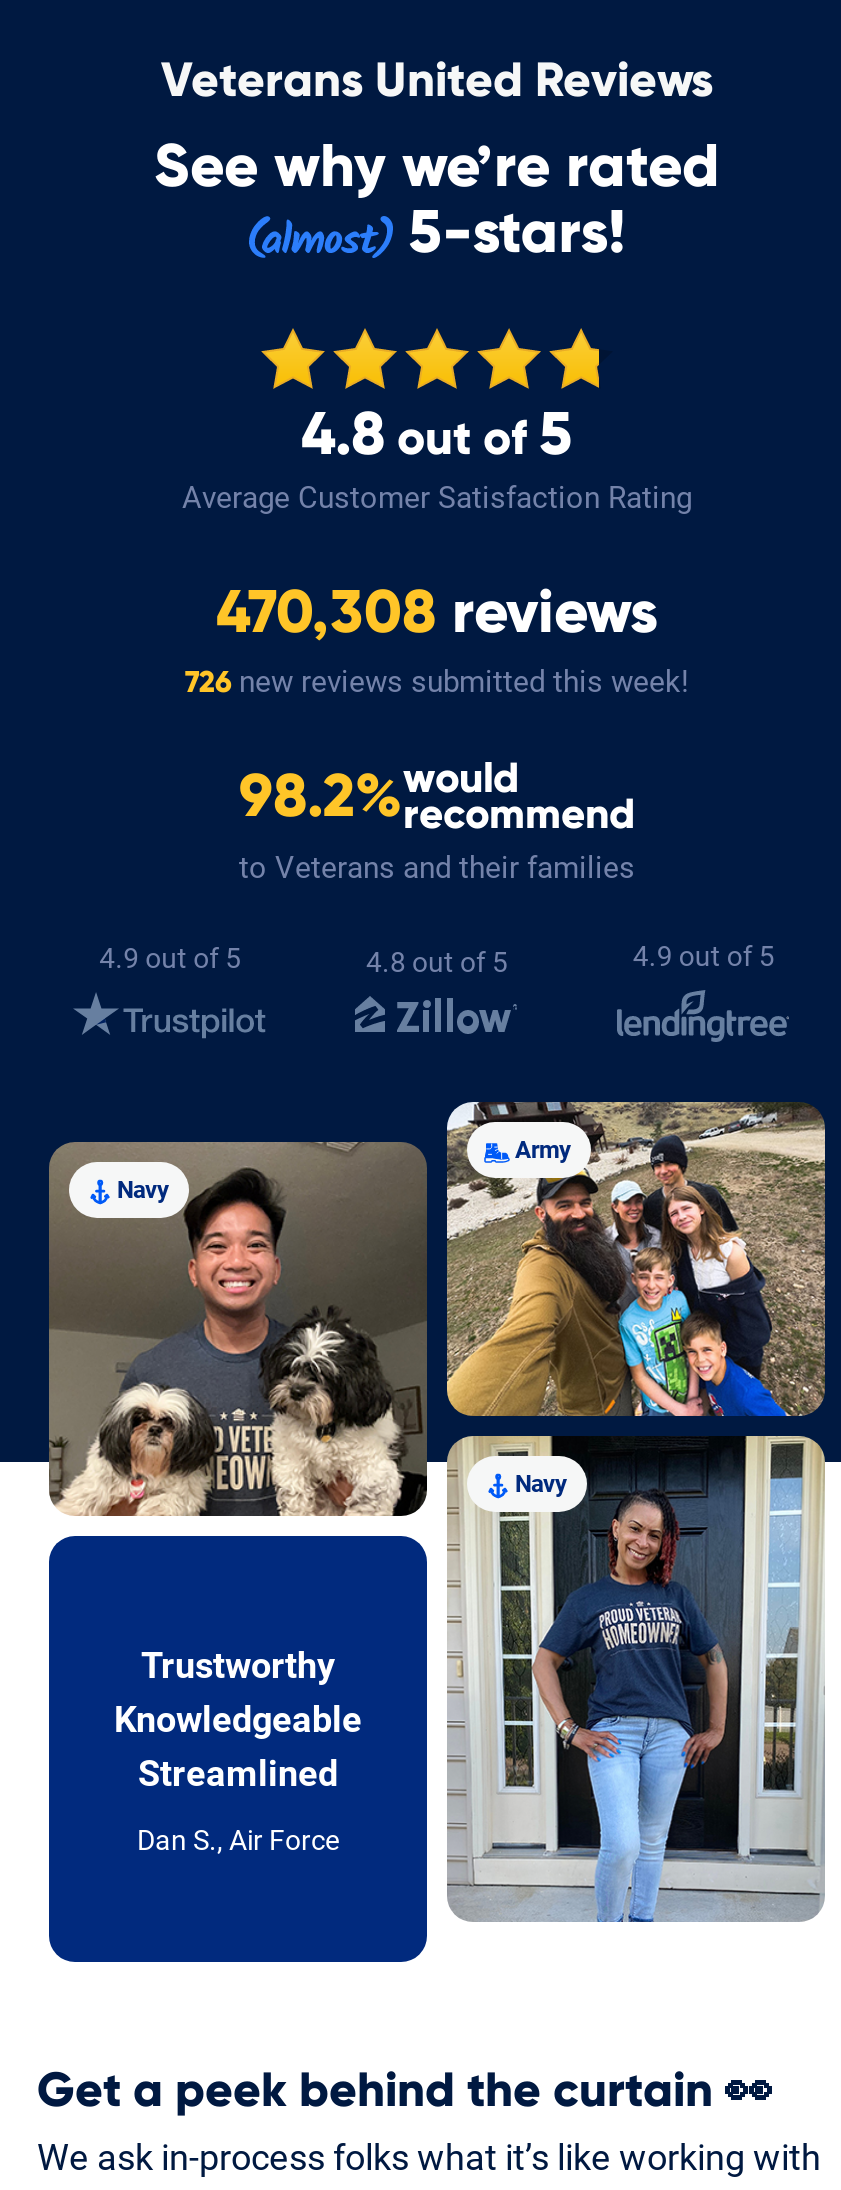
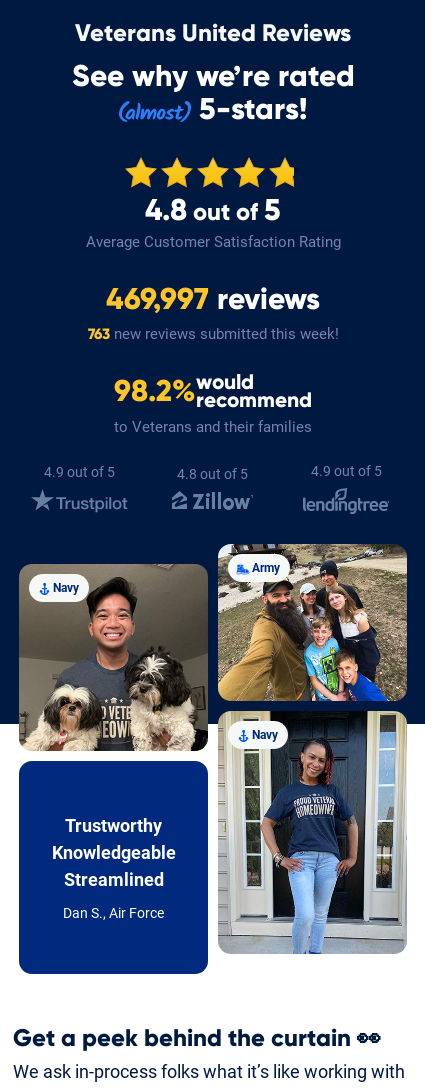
[216,584,658,644] 470,308 reviews -> [106,285,320,315] 469,997 reviews
[185,664,689,700] 726 new reviews submitted this week! -> [87,325,338,343] 763 new reviews submitted this week!

